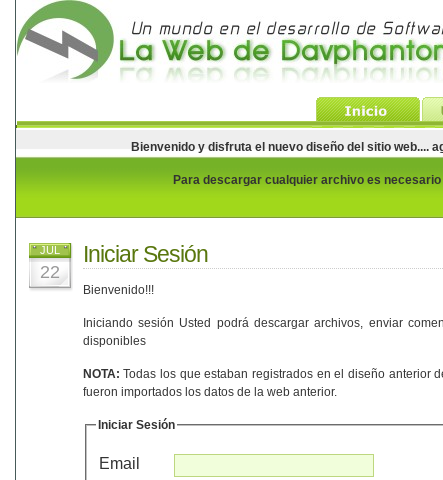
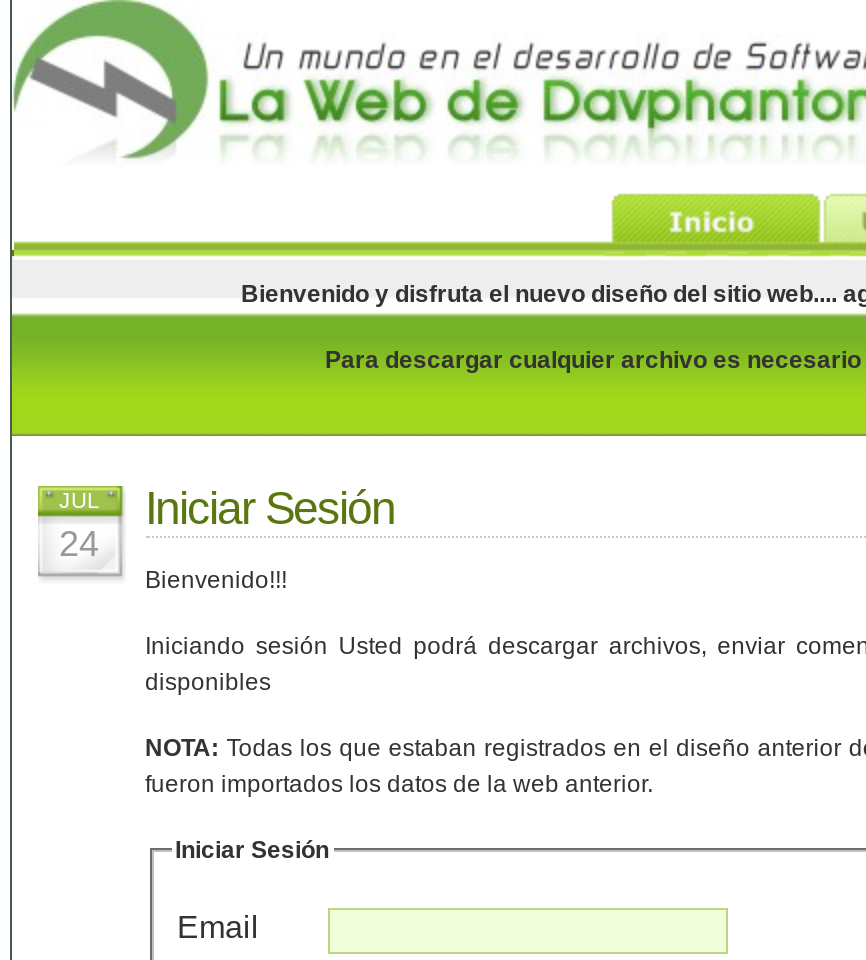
[39,262,59,282] 22 -> [59,524,99,564] 24

